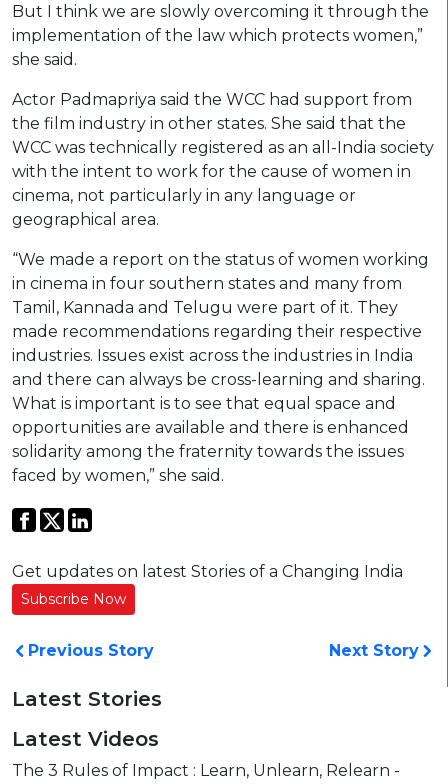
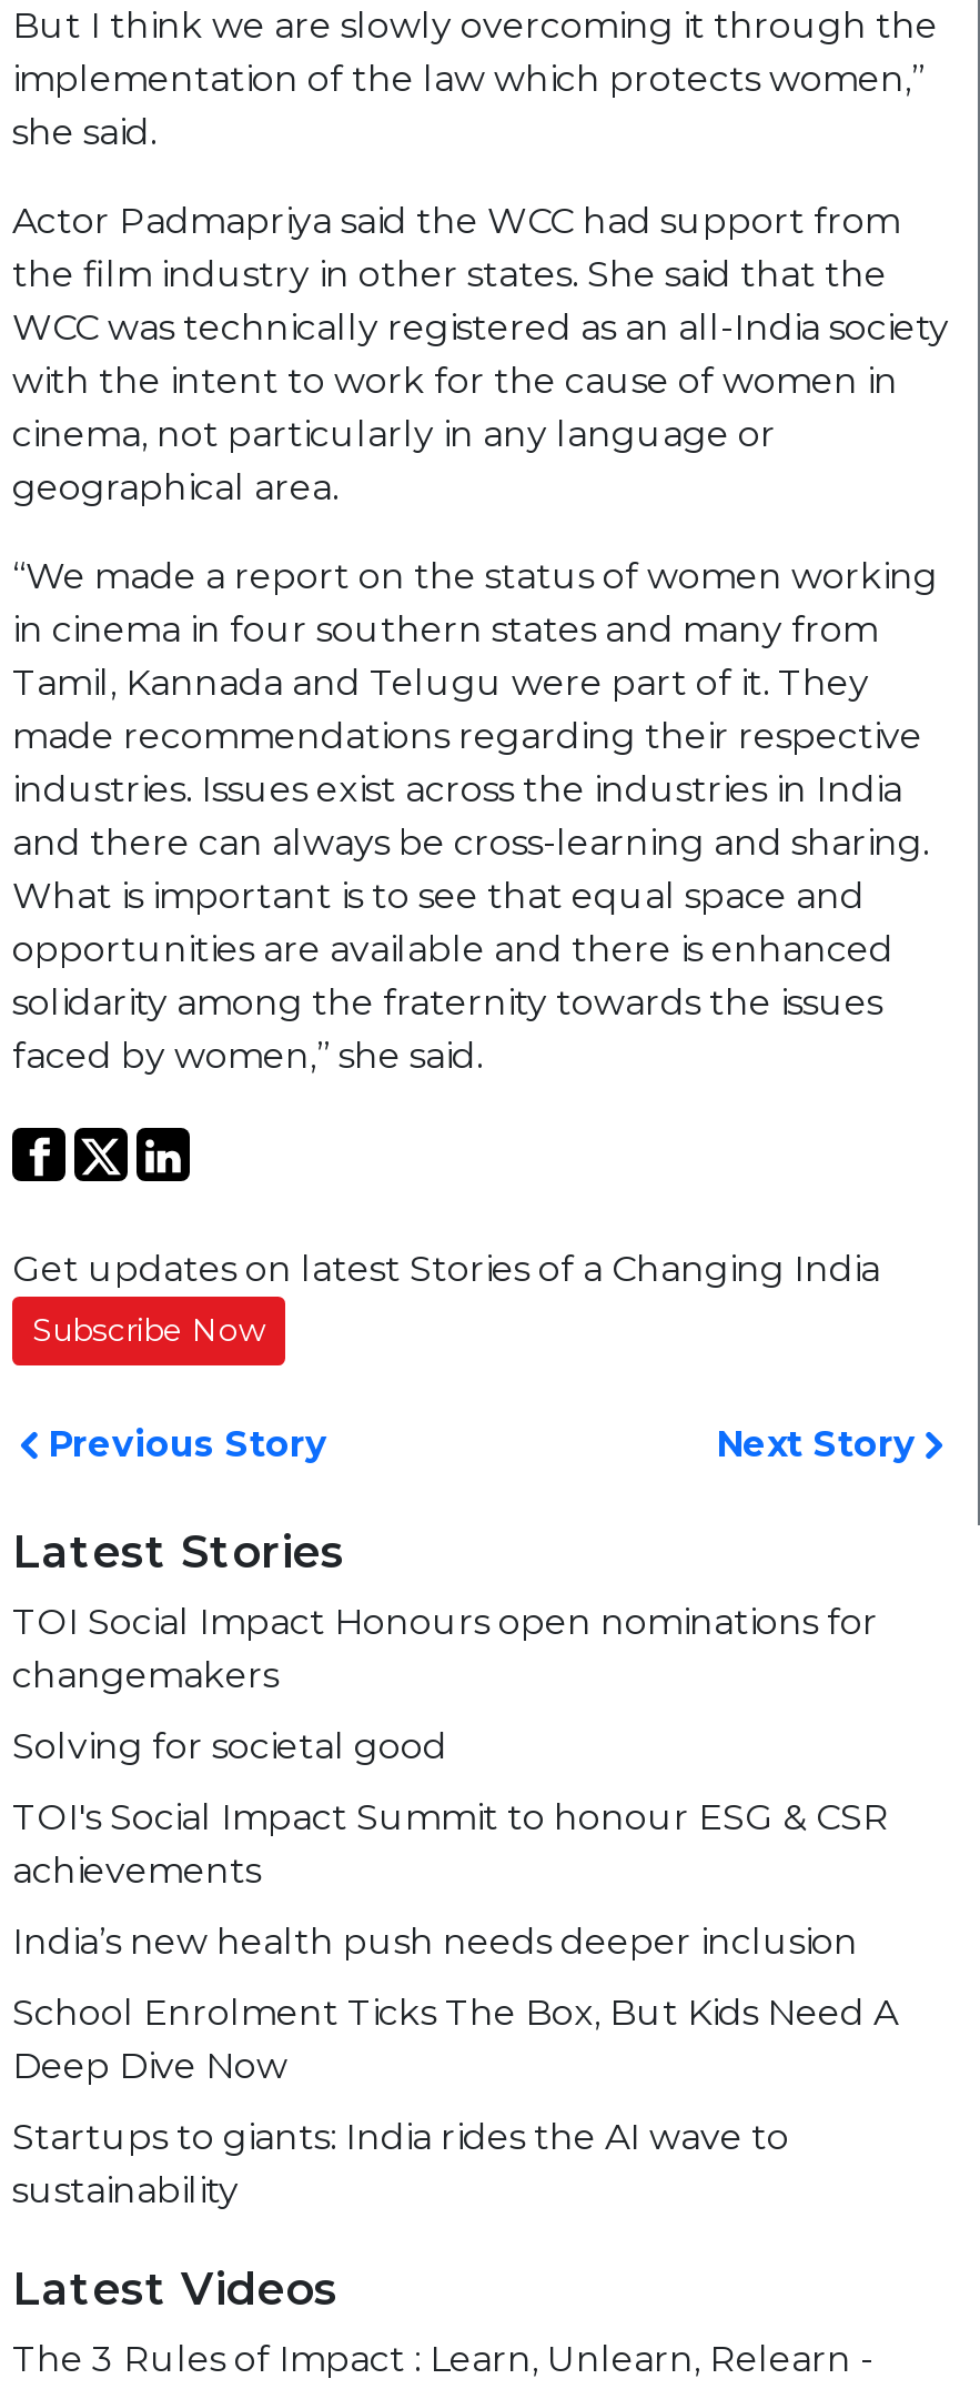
none -> [12,1601,898,2212] TOI Social Impact Honours open nominations for | changemakers | Solving for societal good | TOI's Social Impact Summit to honour ESG & CSR | achievements | India’s new health push needs deeper inclusion | School Enrolment Ticks The Box, But Kids Need A | Deep Dive Now | Startups to giants: India rides the AI wave to | sustainability

